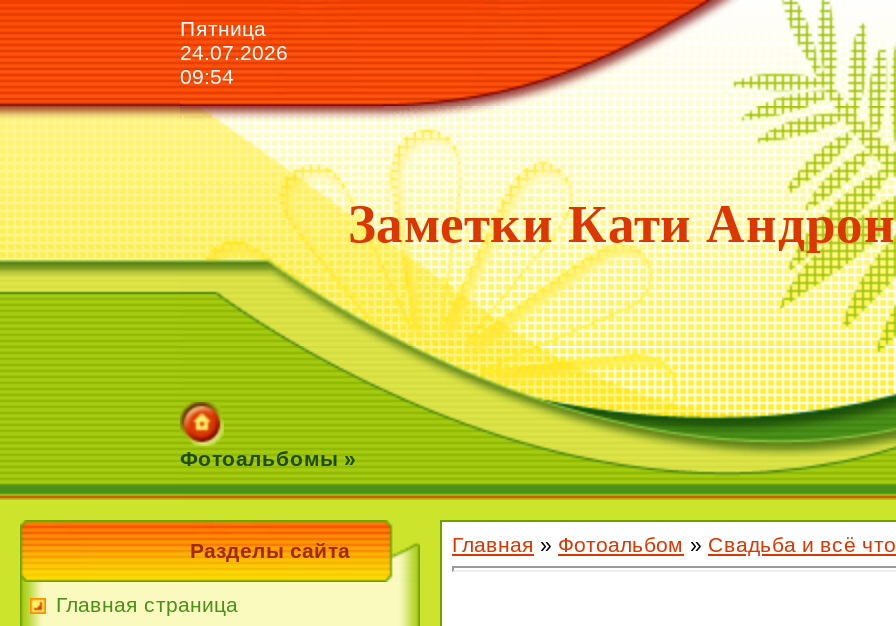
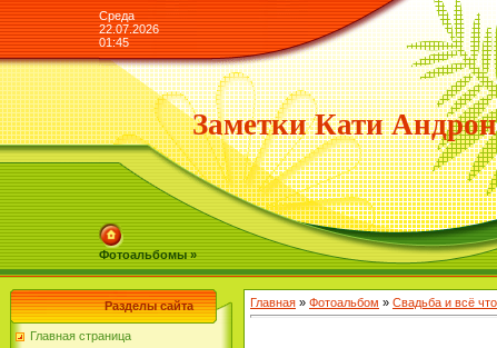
[180,16,288,88] Пятница | 24.07.2026 | 09:54 -> [99,9,159,49] Среда | 22.07.2026 | 01:45

